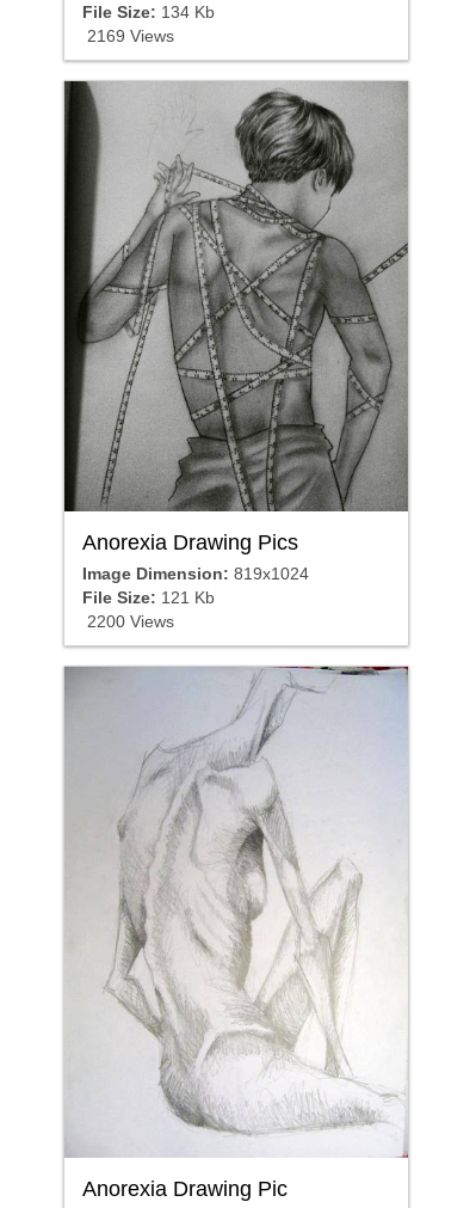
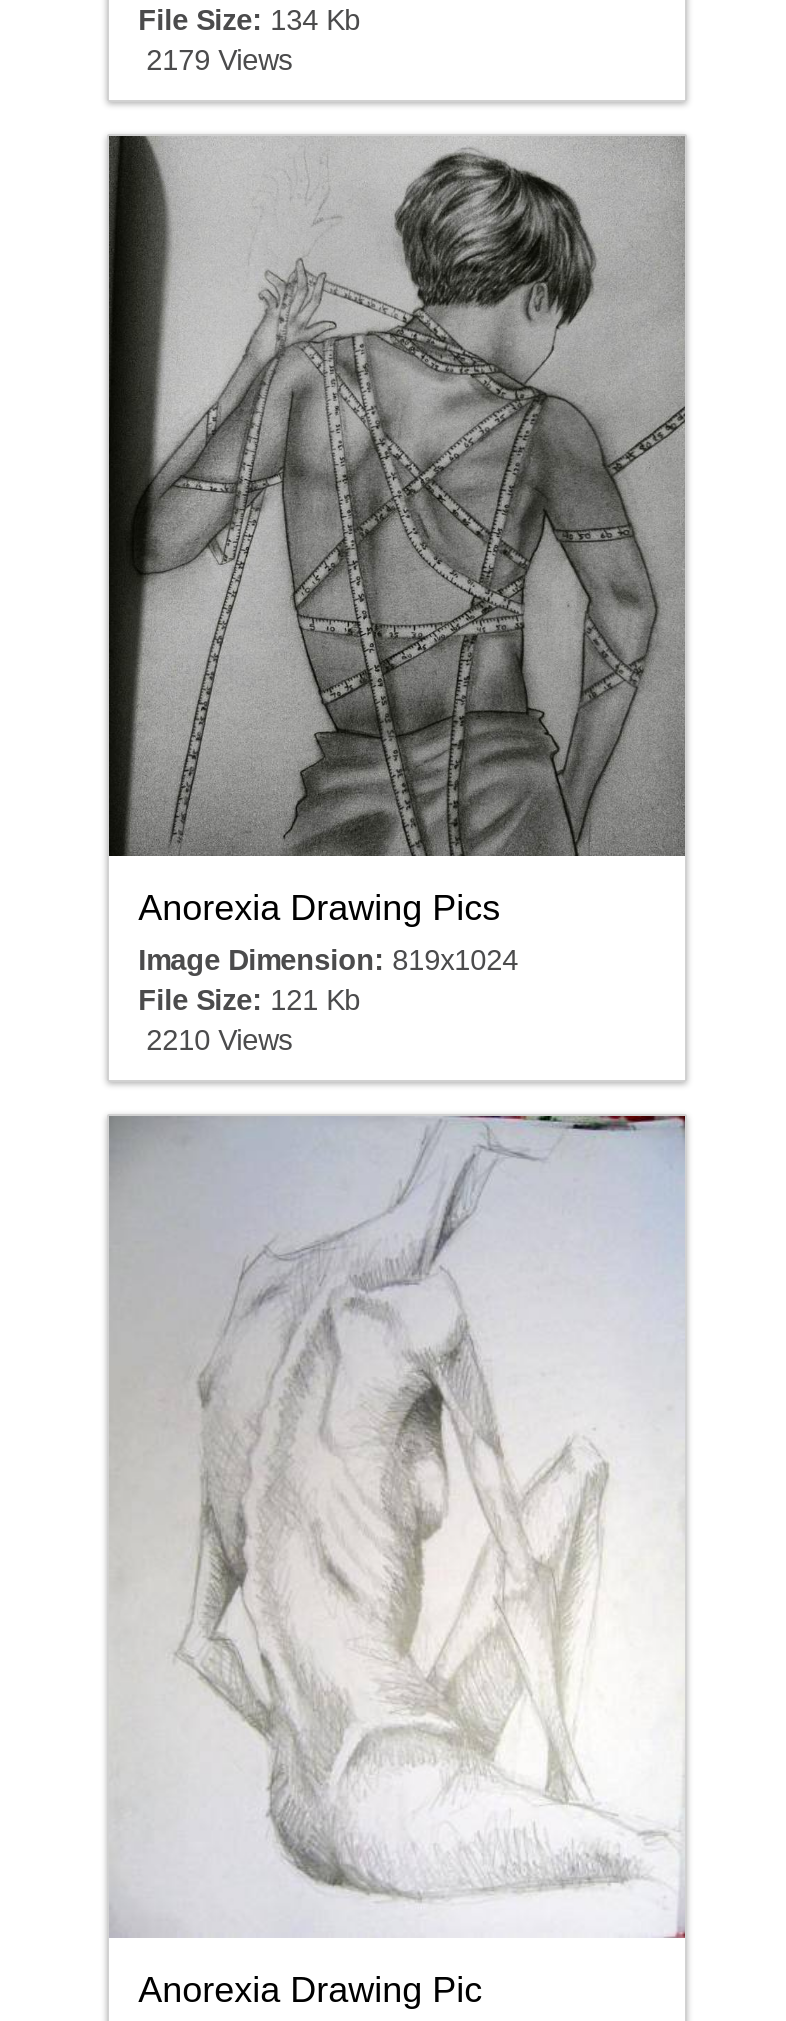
[82,26,174,45] 2169 Views -> [138,43,292,75] 2179 Views
[82,612,174,631] 2200 Views -> [138,1025,292,1057] 2210 Views

